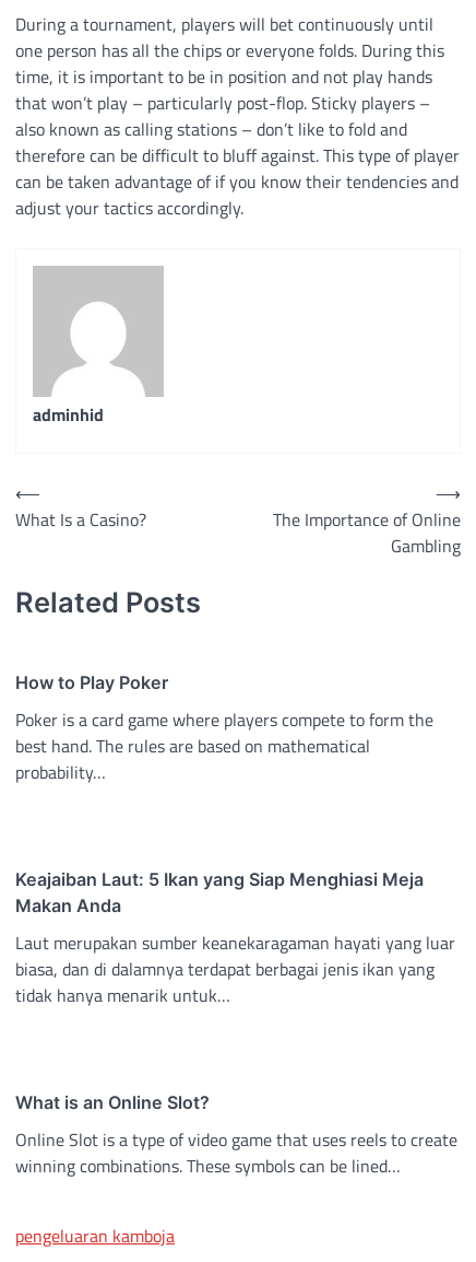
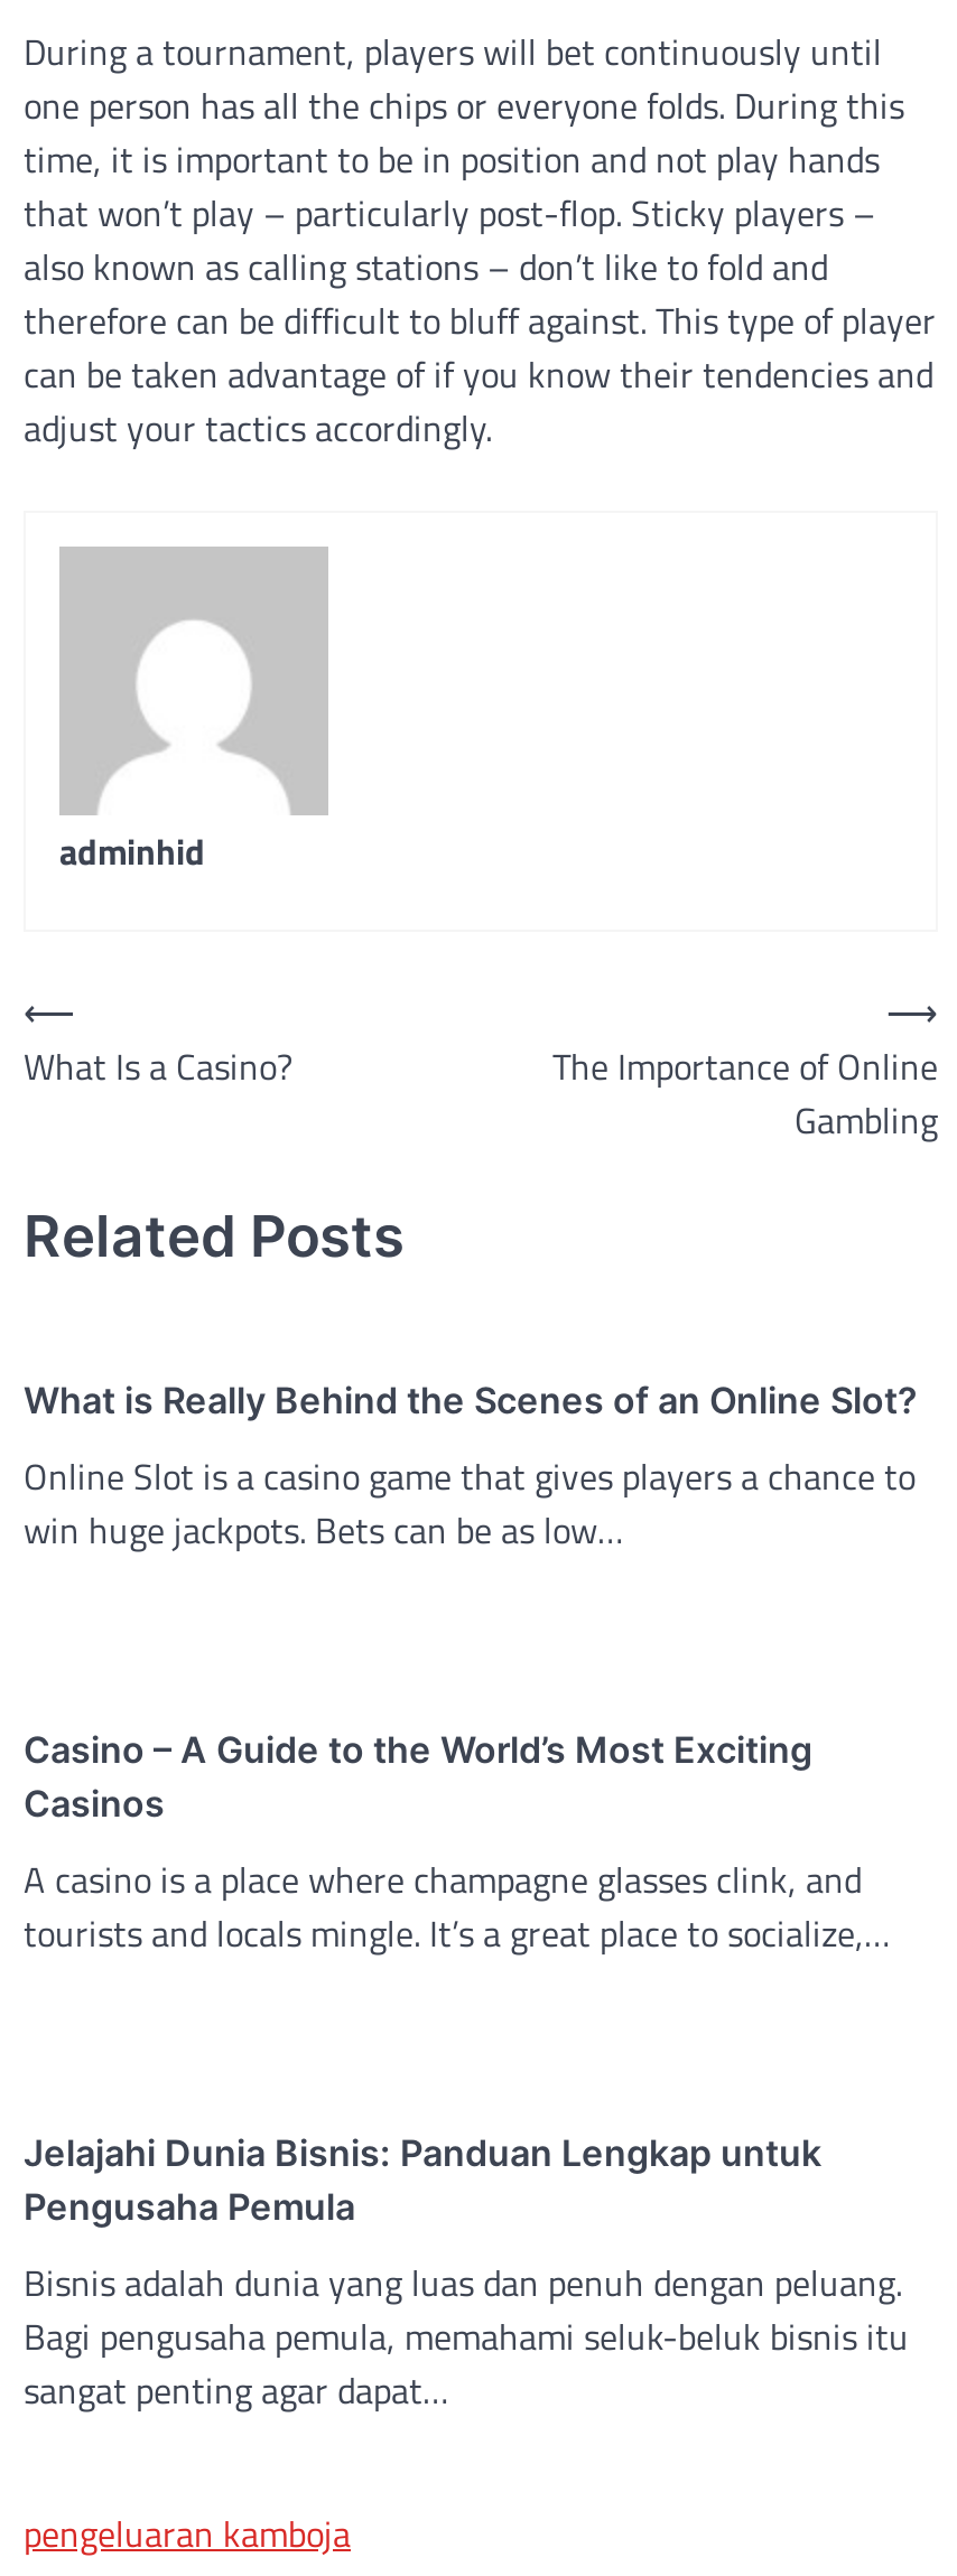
[15,671,168,693] How to Play Poker -> [24,1377,918,1422] What is Really Behind the Scenes of an Online Slot?
[15,706,433,785] Poker is a card game where players compete to form the | best hand. The rules are based on mathematical | probability… -> [24,1449,916,1557] Online Slot is a casino game that gives players a chance to | win huge jackpots. Bets can be as low…
[15,868,424,916] Keajaiban Laut: 5 Ikan yang Siap Menghiasi Meja | Makan Anda -> [24,1727,812,1825] Casino – A Guide to the World’s Most Exciting | Casinos
[15,929,455,1008] Laut merupakan sumber keanekaragaman hayati yang luar | biasa, dan di dalamnya terdapat berbagai jenis ikan yang | tidak hanya menarik untuk… -> [24,1852,891,1960] A casino is a place where champagne glasses clink, and | tourists and locals mingle. It’s a great place to socialize,…
[15,1091,210,1113] What is an Online Slot? -> [24,2130,821,2229] Jelajahi Dunia Bisnis: Panduan Lengkap untuk | Pengusaha Pemula
[15,1126,457,1179] Online Slot is a type of video game that uses reels to create | winning combinations. These symbols can be lined… -> [24,2255,909,2417] Bisnis adalah dunia yang luas dan penuh dengan peluang. | Bagi pengusaha pemula, memahami seluk-beluk bisnis itu | sangat penting agar dapat…

